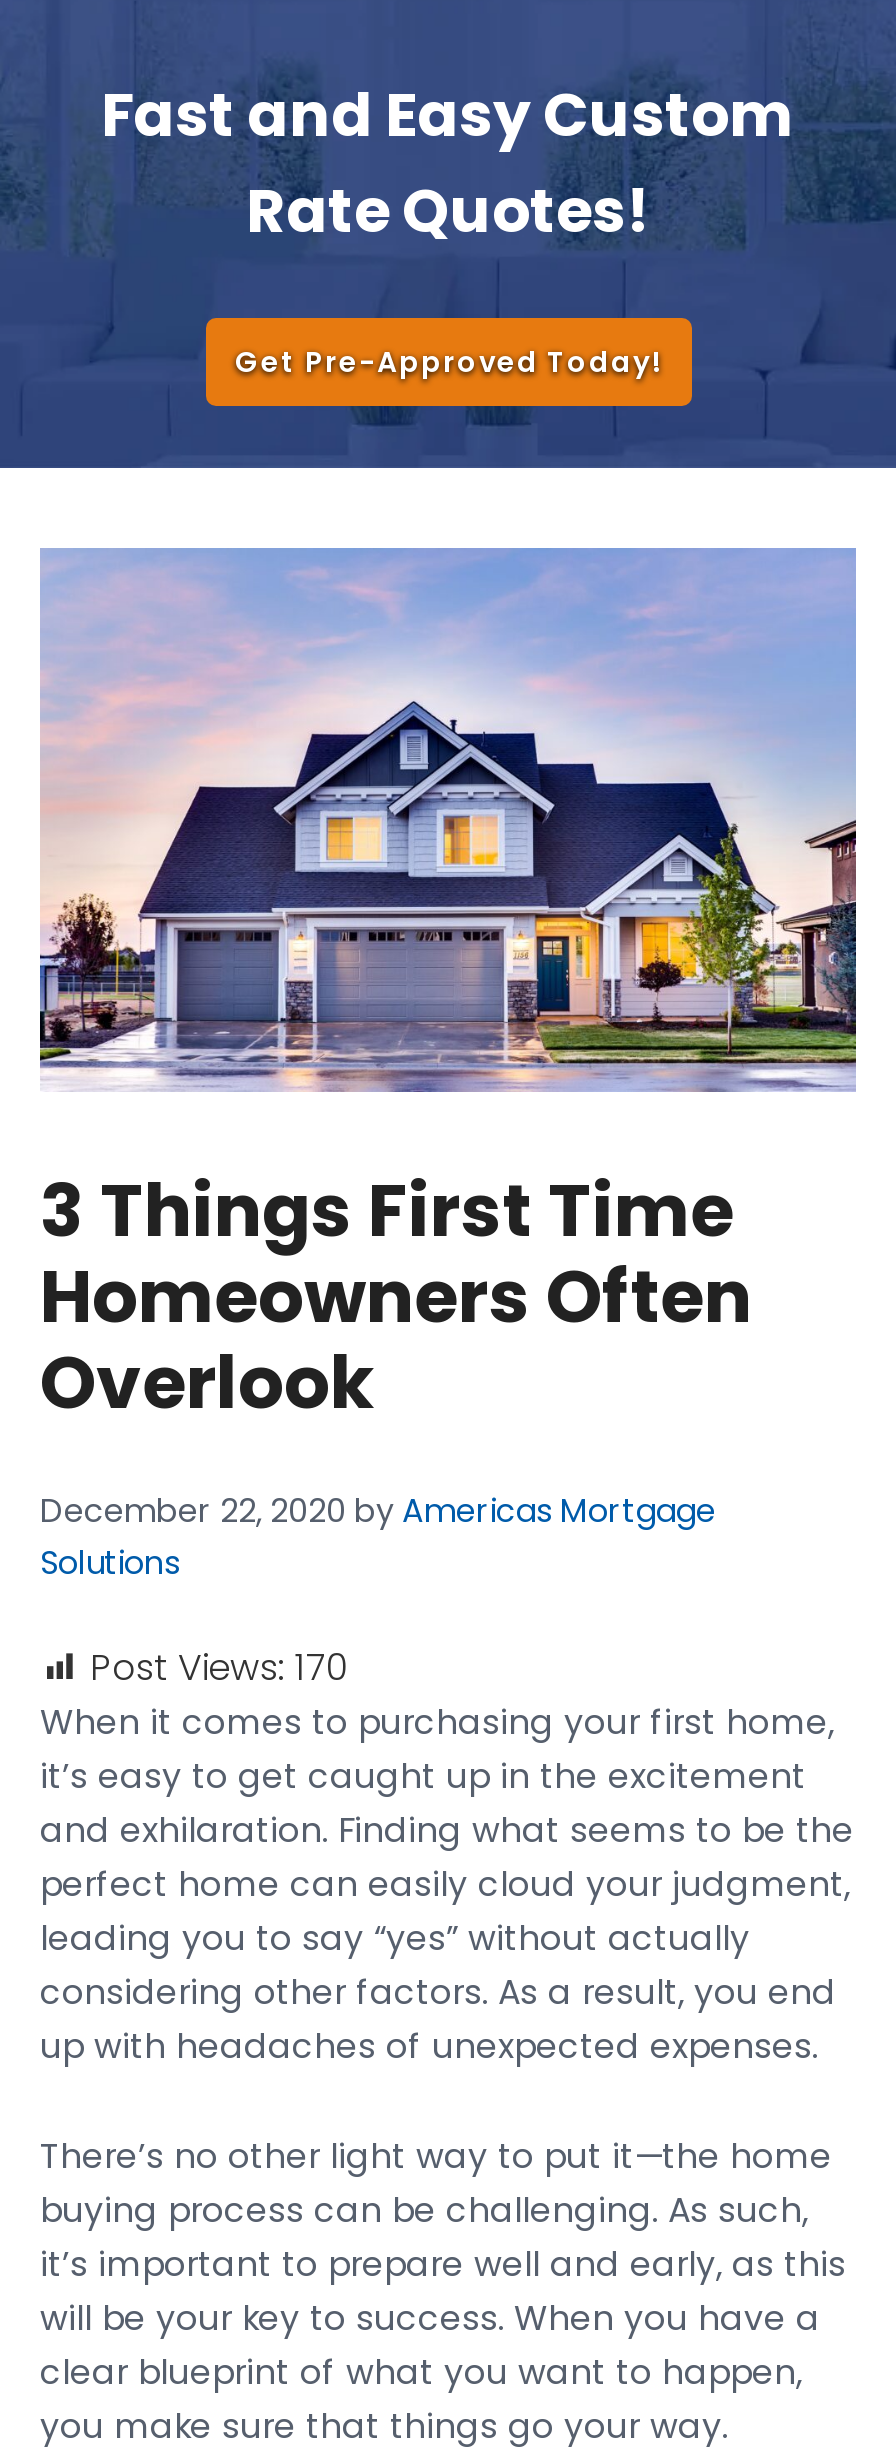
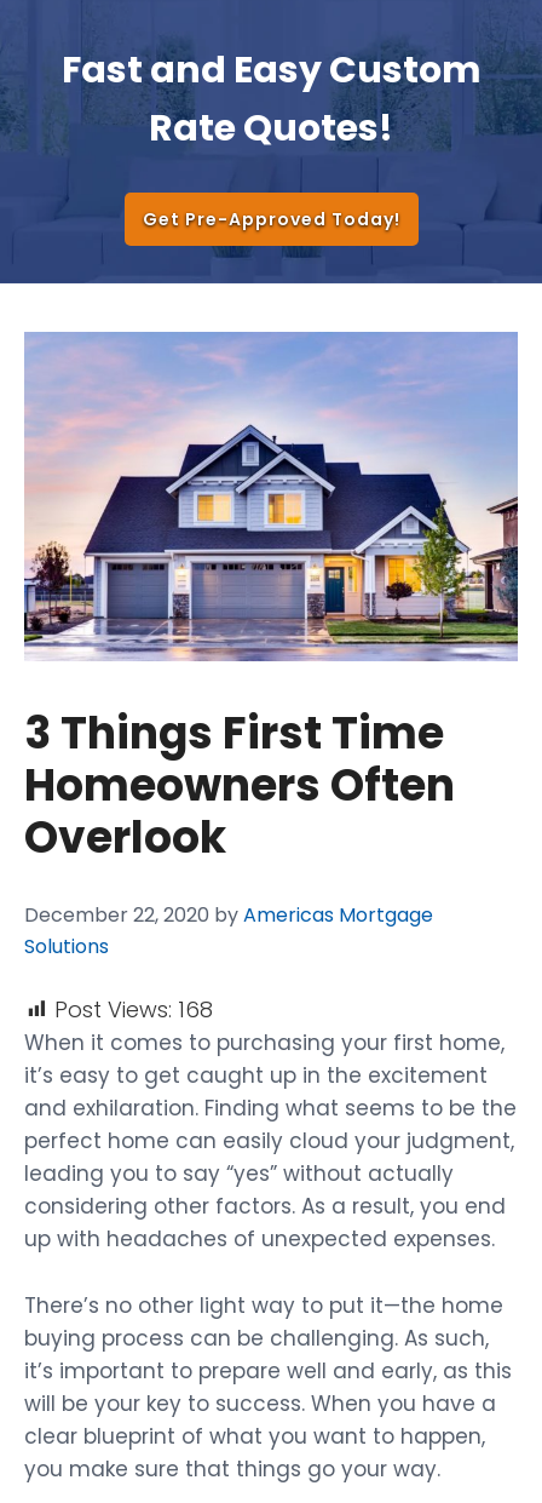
[90,1642,346,1692] Post Views: 170 -> [54,994,213,1024] Post Views: 168

